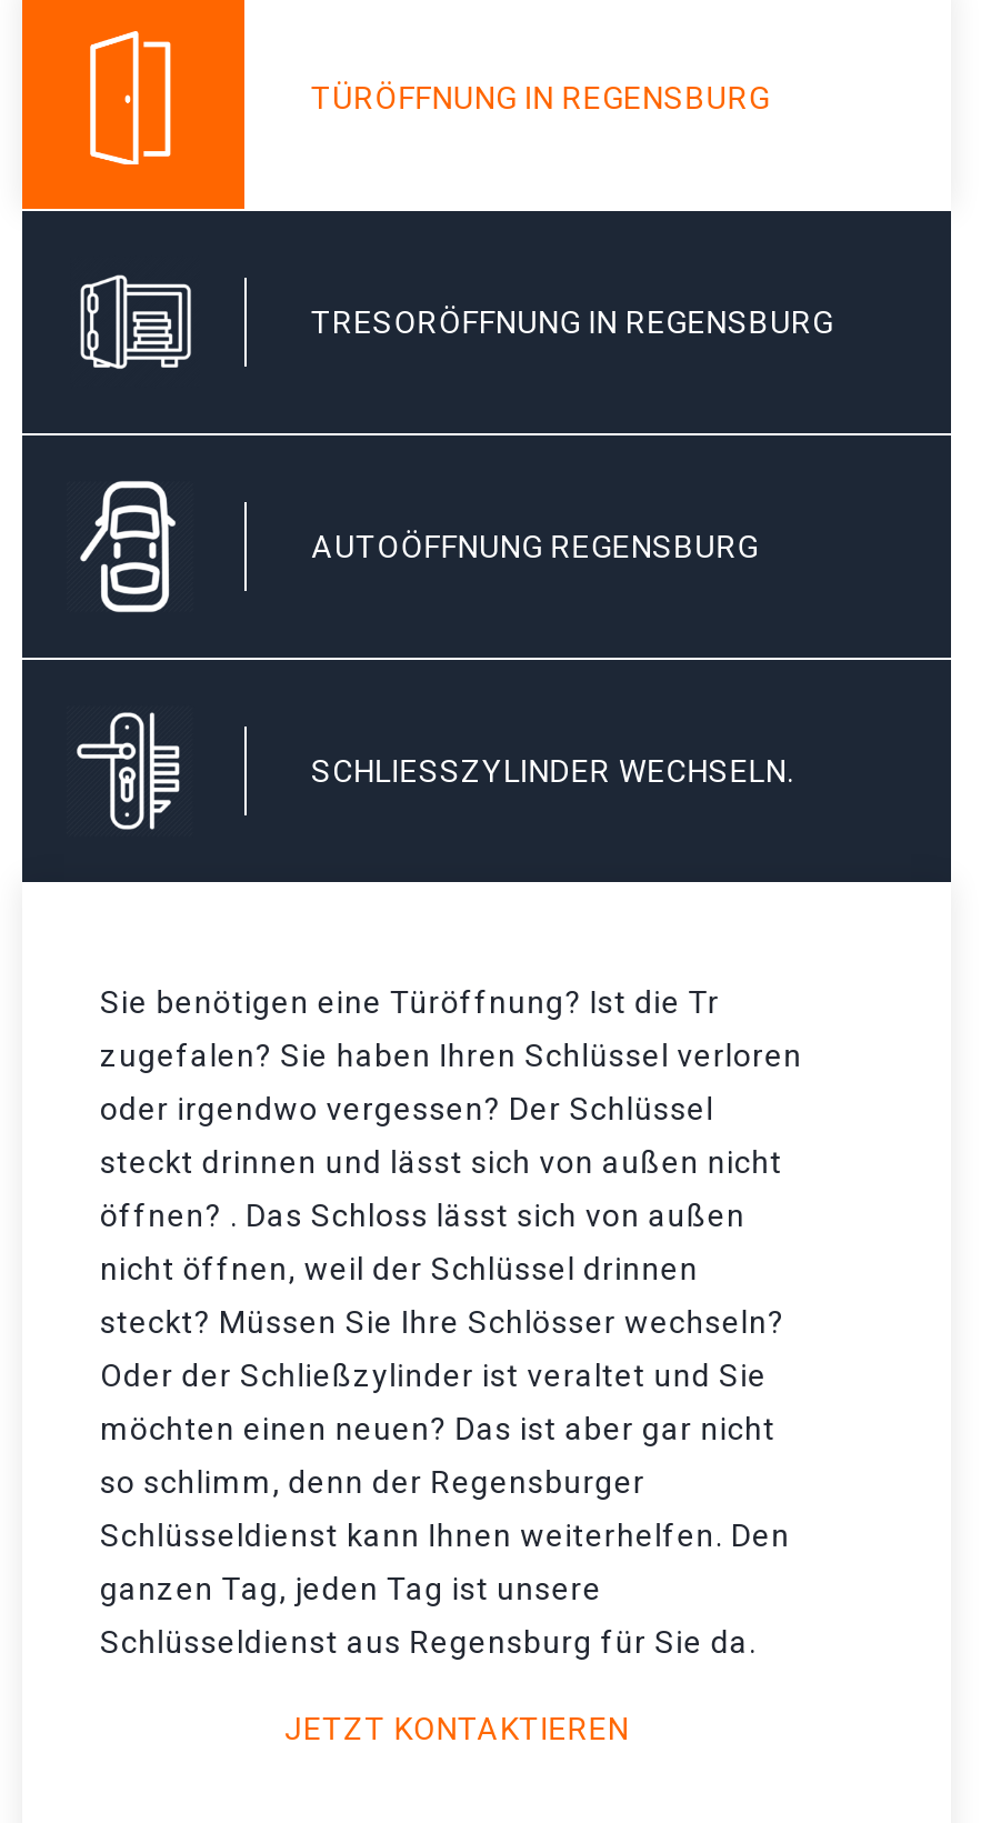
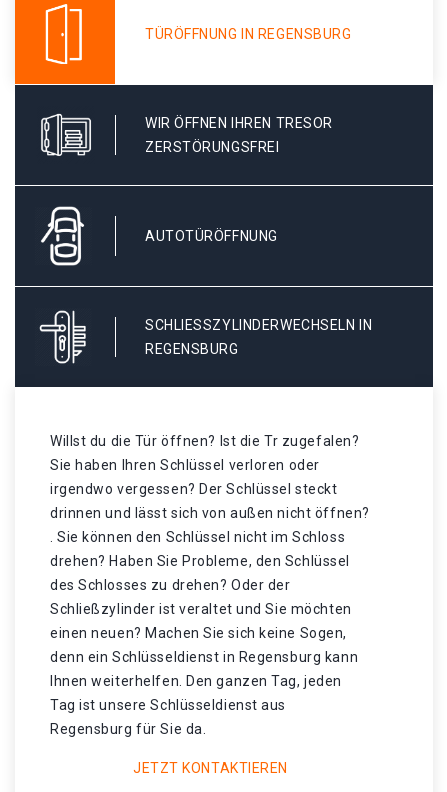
[311,304,833,340] TRESORÖFFNUNG IN REGENSBURG -> [145,115,333,155] WIR ÖFFNEN IHREN TRESOR | ZERSTÖRUNGSFREI
[311,529,758,564] AUTOÖFFNUNG REGENSBURG -> [145,228,278,244] AUTOTÜRÖFFNUNG
[311,753,795,789] SCHLIESSZYLINDER WECHSELN. -> [145,317,372,357] SCHLIESSZYLINDERWECHSELN IN R | EGENSBURG
[100,984,803,1660] Sie benötigen eine Türöffnung? Ist die Tr | zugefalen? Sie haben Ihren Schlüssel verloren | oder irgendwo vergessen? Der Schlüssel | steckt drinnen und lässt sich von außen nicht | öffnen? . Das Schloss lässt sich von außen | nicht öffnen, weil der Schlüssel drinnen | steckt? Müssen Sie Ihre Schlösser wechseln? | Oder der Schließzylinder ist veraltet und Sie | möchten einen neuen? Das ist aber gar nicht | so schlimm, denn der Regensburger | Schlüsseldienst kann Ihnen weiterhelfen. Den | ganzen Tag, jeden Tag ist unsere | Schlüsseldienst aus Regensburg für Sie da. -> [50,433,370,737] Willst du die Tür öffnen? Ist die Tr zugefalen? | Sie haben Ihren Schlüssel verloren oder | irgendwo vergessen? Der Schlüssel steckt | drinnen und lässt sich von außen nicht öffnen? | . Sie können den Schlüssel nicht im Schloss | drehen? Haben Sie Probleme, den Schlüssel | des Schlosses zu drehen? Oder der | Schließzylinder ist veraltet und Sie möchten | einen neuen? Machen Sie sich keine Sogen, | denn ein Schlüsseldienst in Regensburg kann | Ihnen weiterhelfen. Den ganzen Tag, jeden | Tag ist unsere Schlüsseldienst aus | Regensburg für Sie da.

